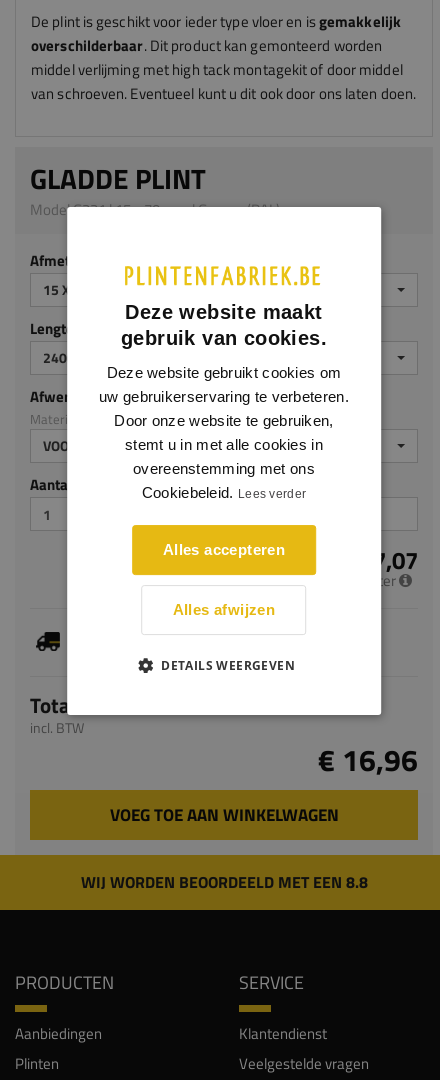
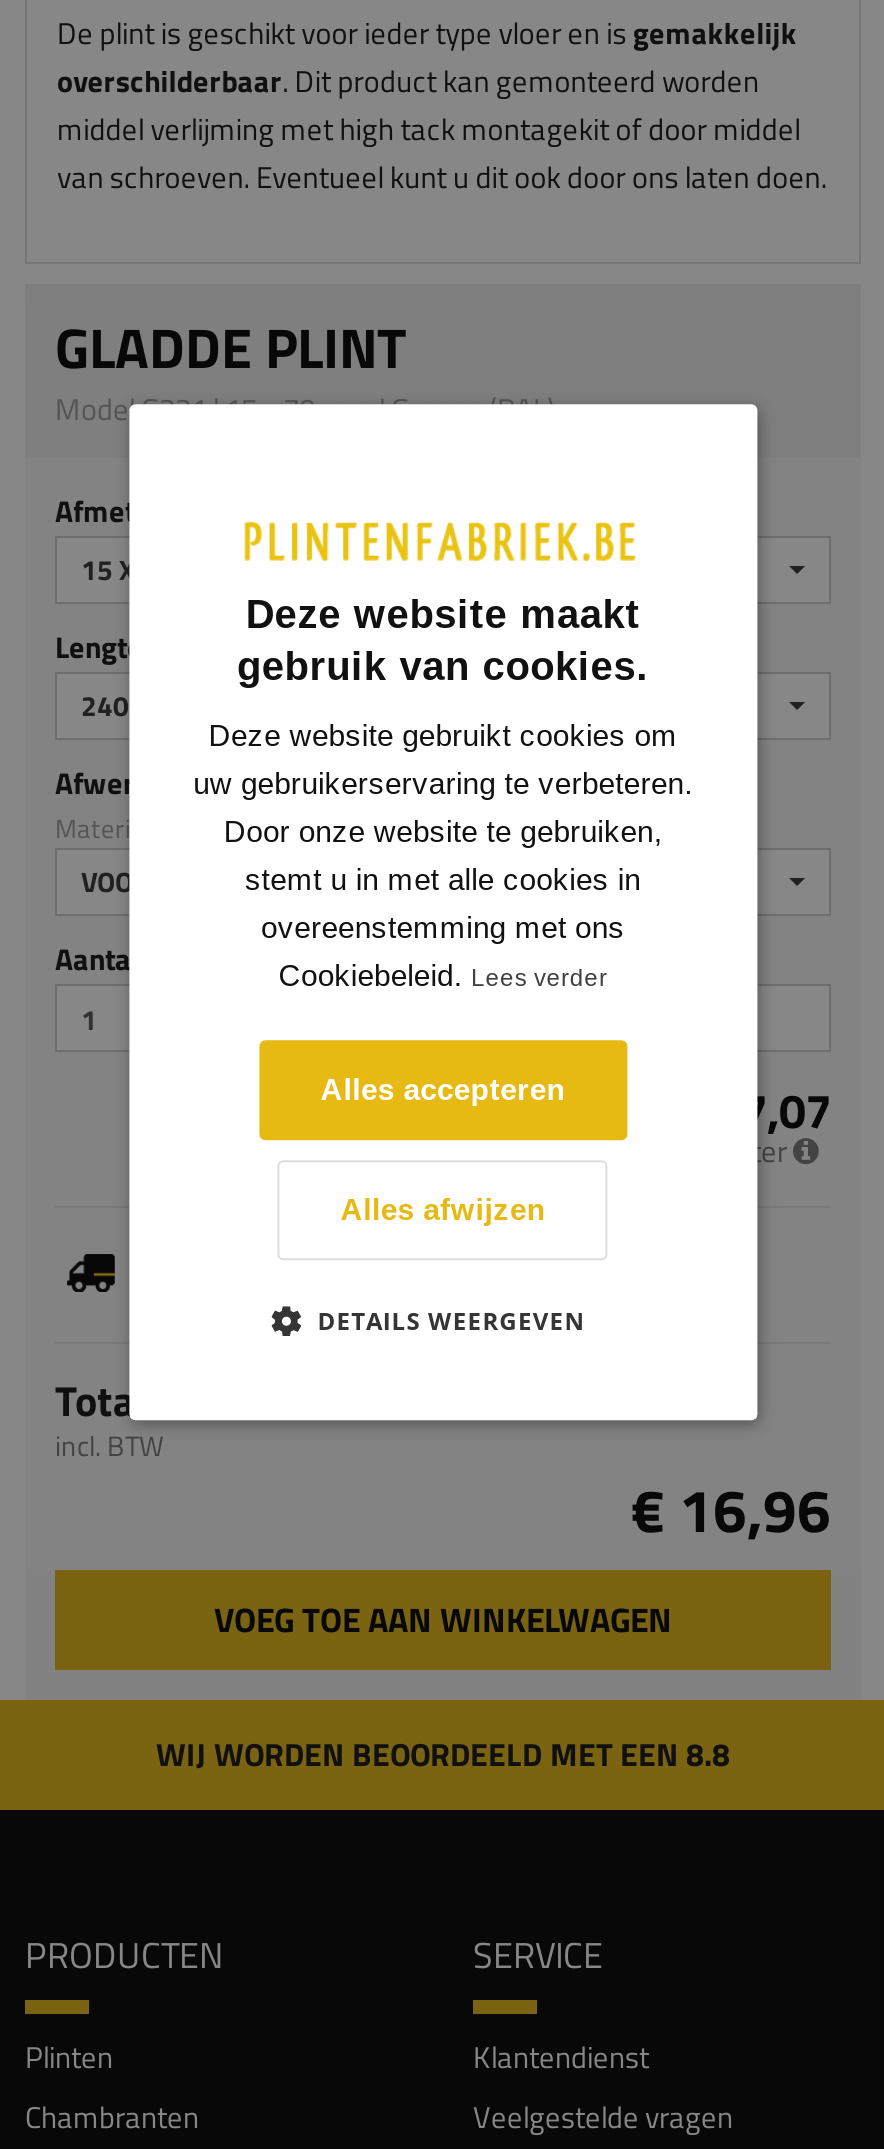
[15,1022,102,1045] Aanbiedingen -> none
moved [15,1052,59,1075] -> [25,2035,113,2081]: Plinten
none -> [25,2095,199,2141] Chambranten

